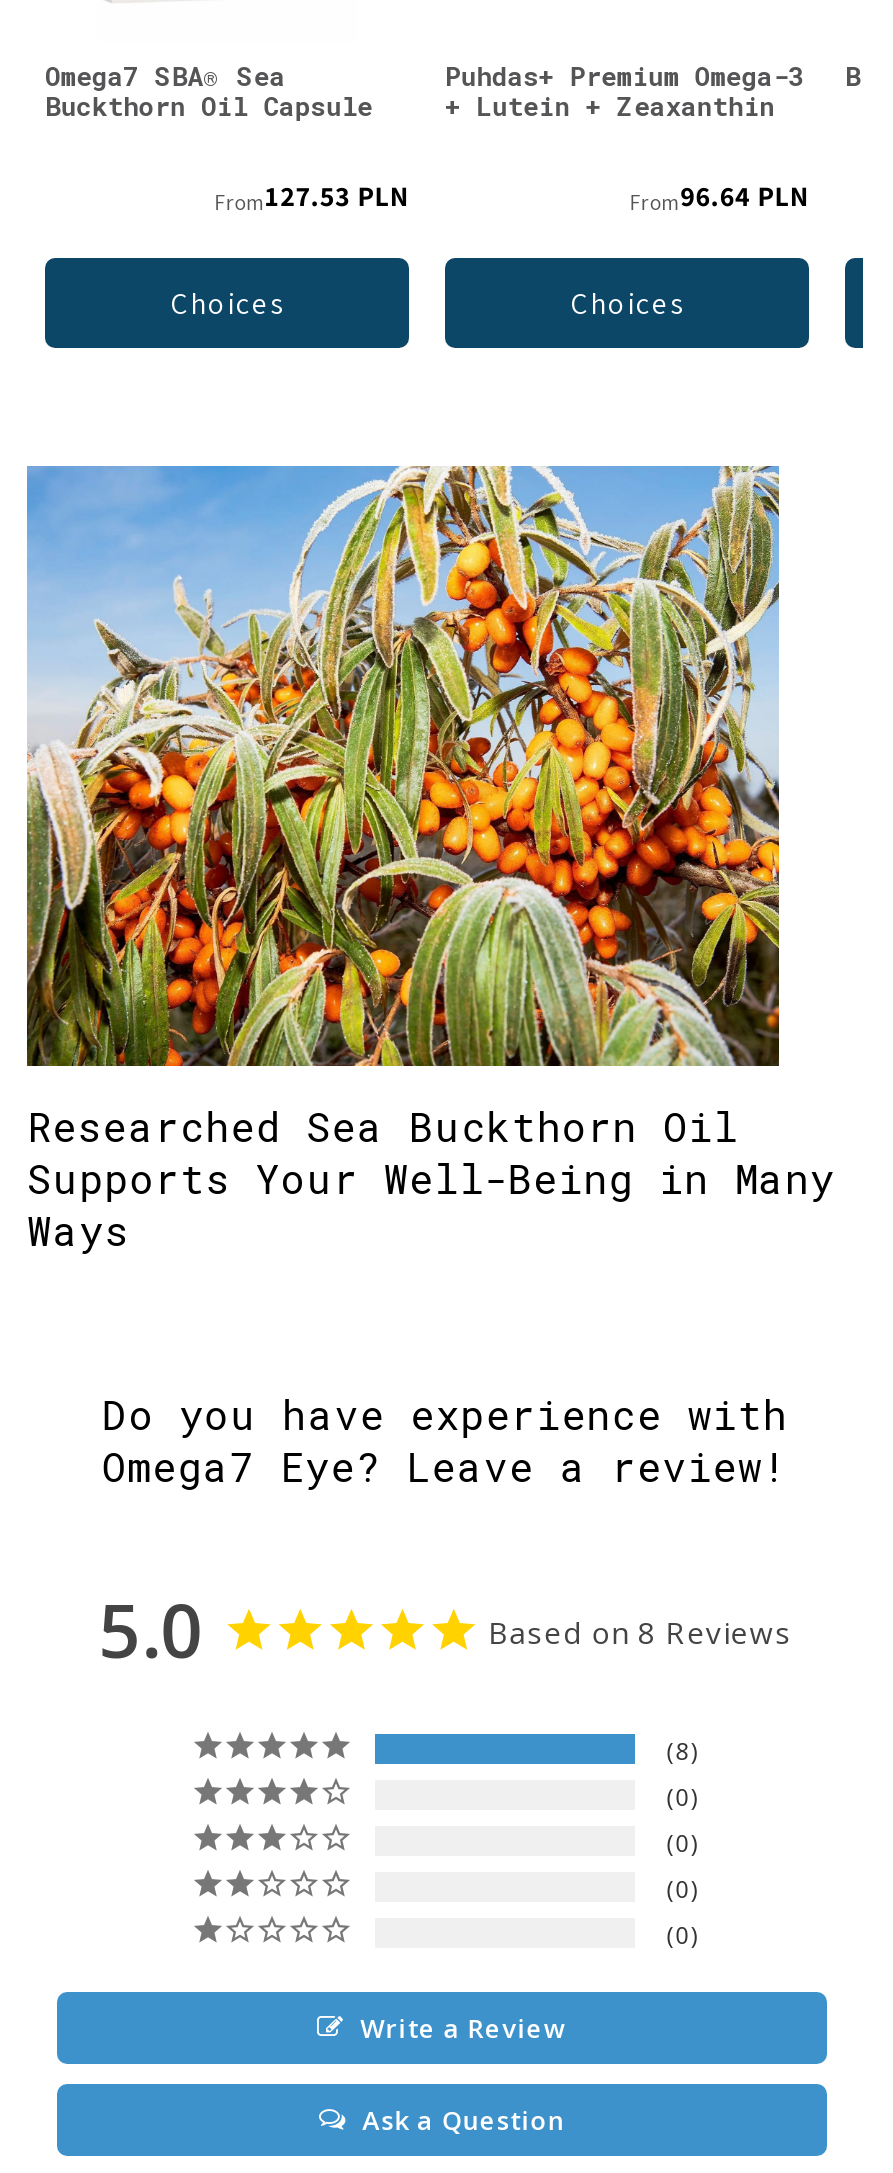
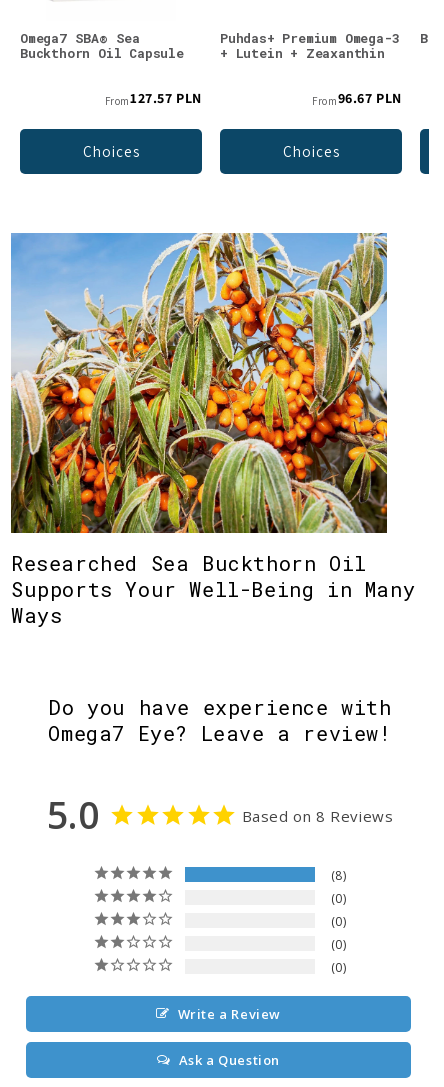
[214,178,409,216] From127.53 PLN -> [105,89,202,108] From127.57 PLN
[629,178,809,216] From96.64 PLN -> [312,89,402,108] From96.67 PLN

